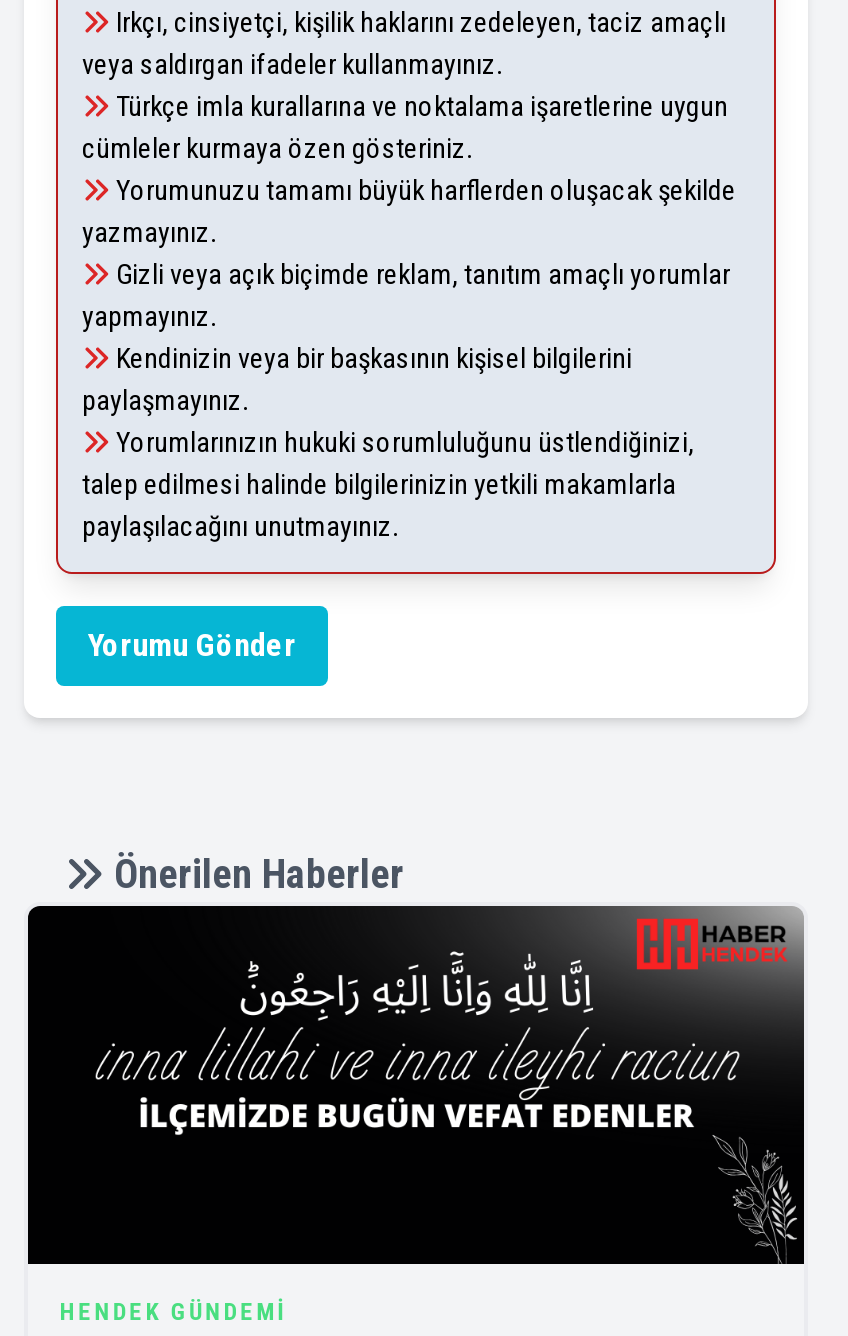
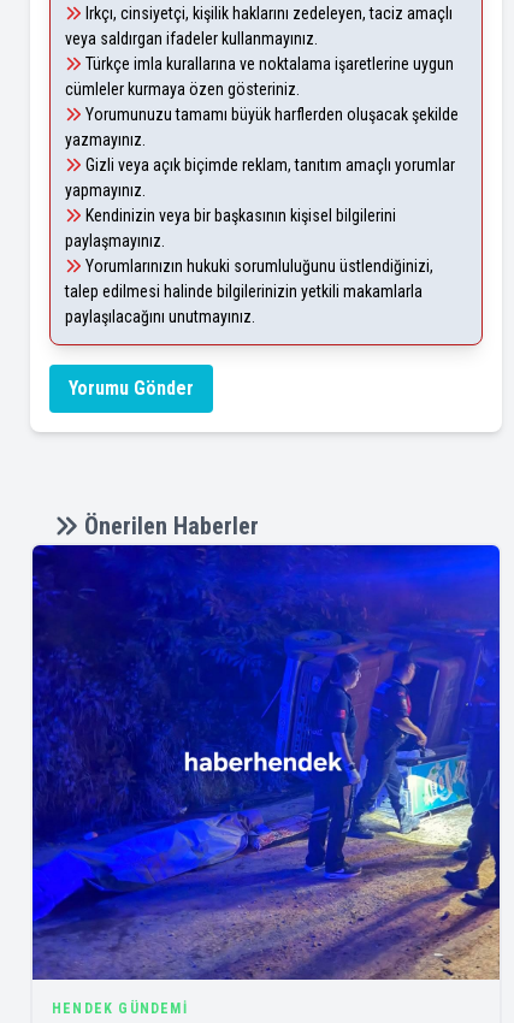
[26,904,806,1266] [image] -> [31,544,501,981] [image]

